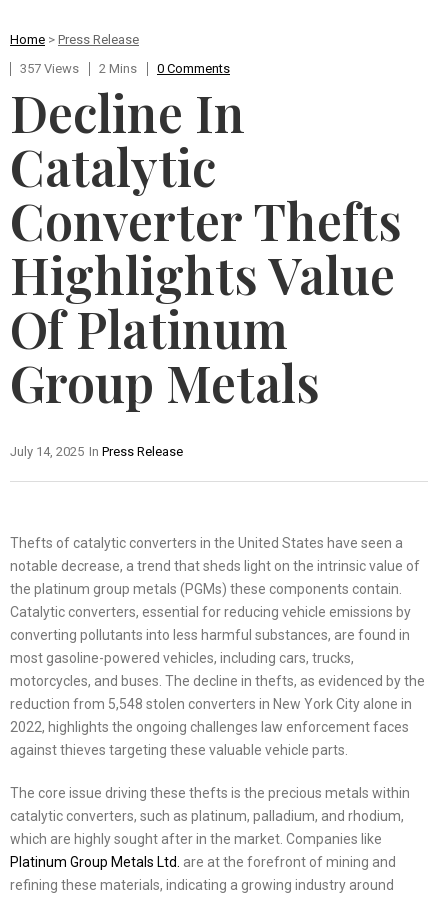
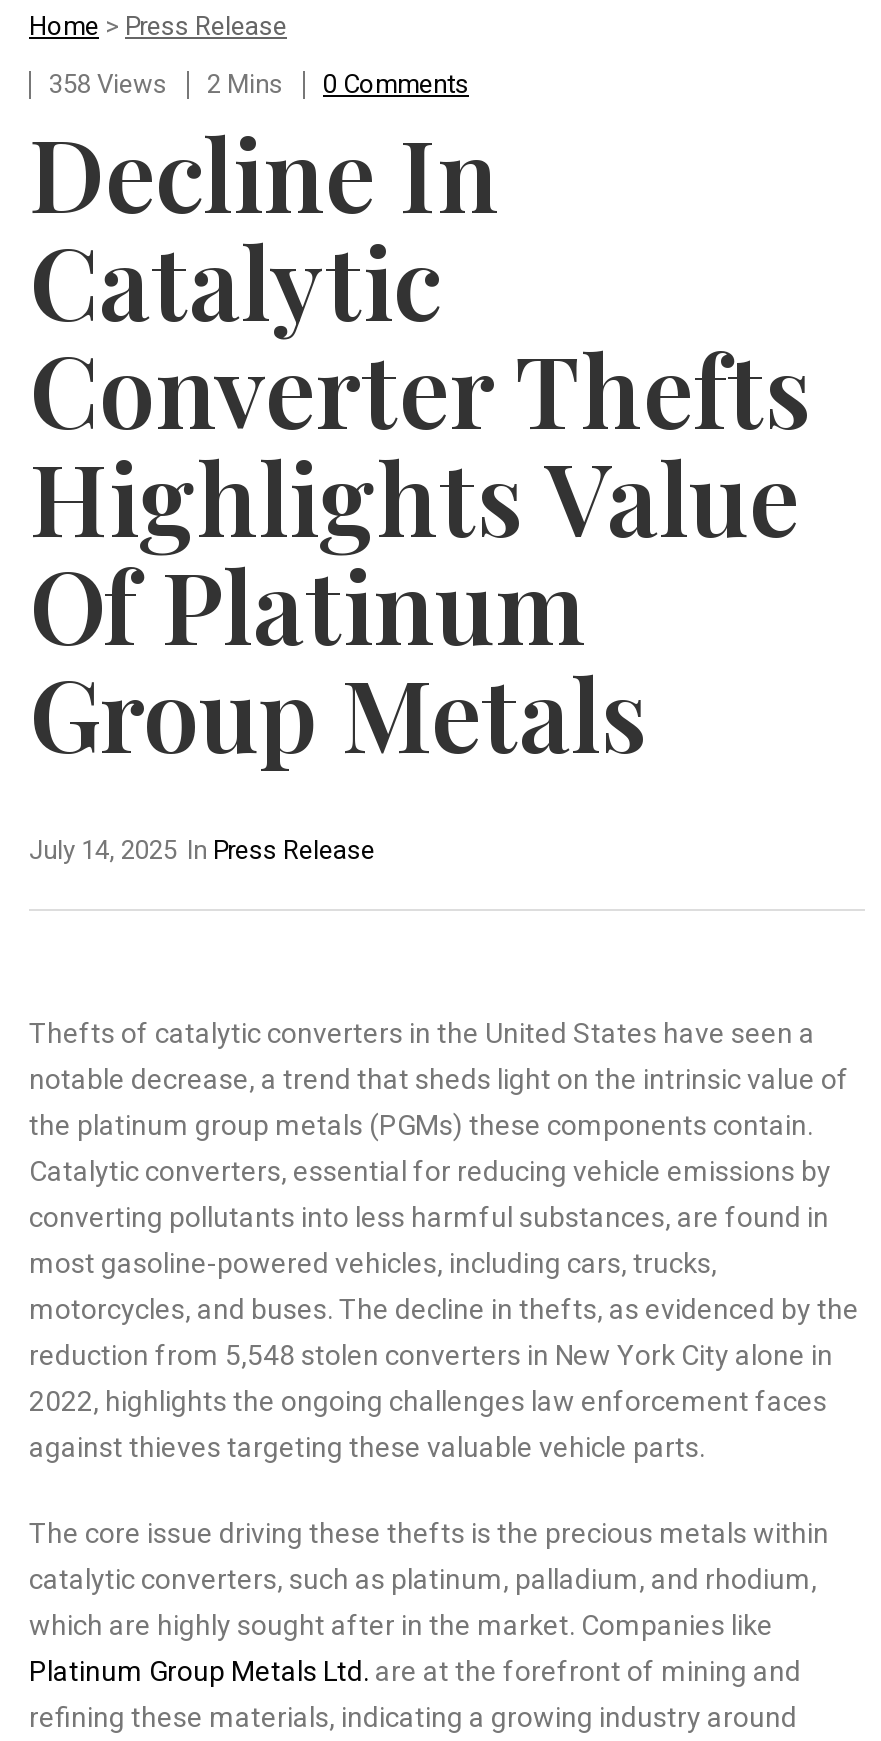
[20,61,230,76] 357 Views 2 Mins 0 Comments -> [49,69,469,99] 358 Views 2 Mins 0 Comments

